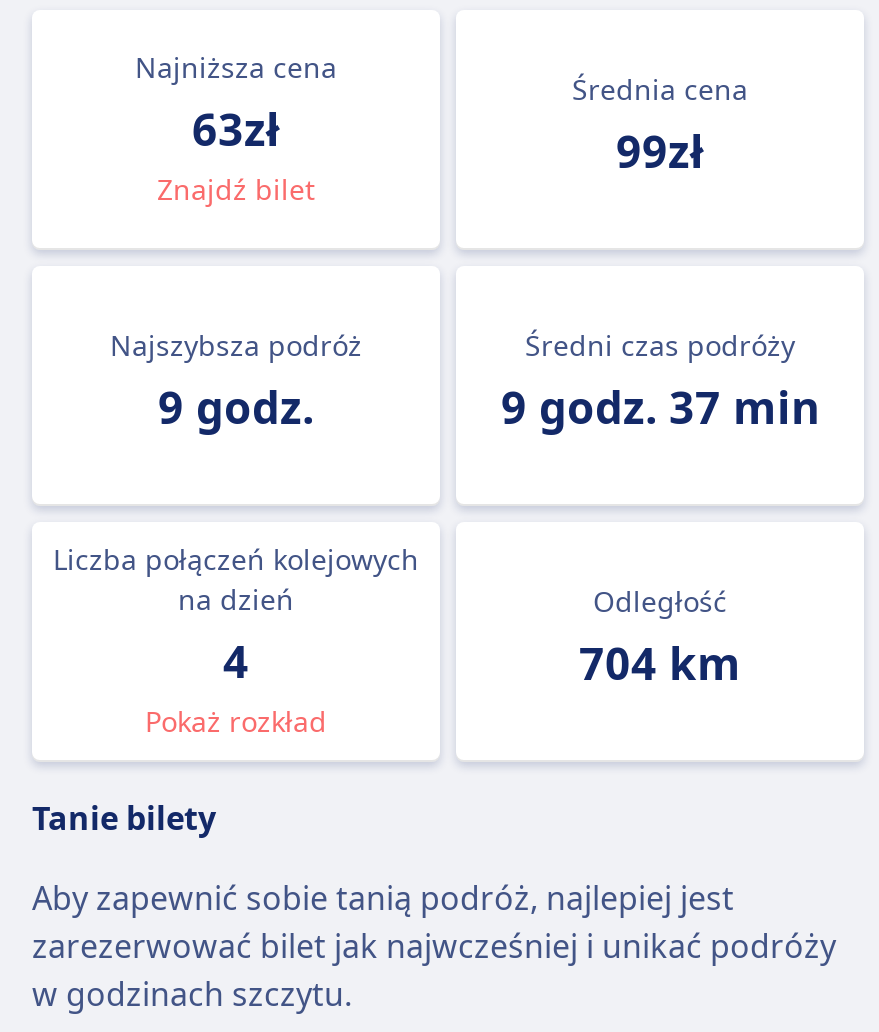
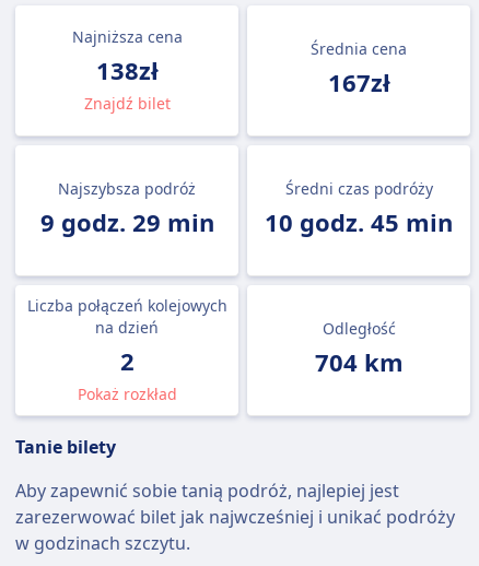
[192,98,280,158] 63zł -> [96,54,158,86] 138zł
[616,120,704,180] 99zł -> [328,66,390,98] 167zł
[158,376,314,436] 9 godz. -> [40,205,214,238] 9 godz. 29 min
[501,376,819,436] 9 godz. 37 min -> [265,205,453,238] 10 godz. 45 min
[223,630,249,690] 4 -> [120,344,134,377] 2

